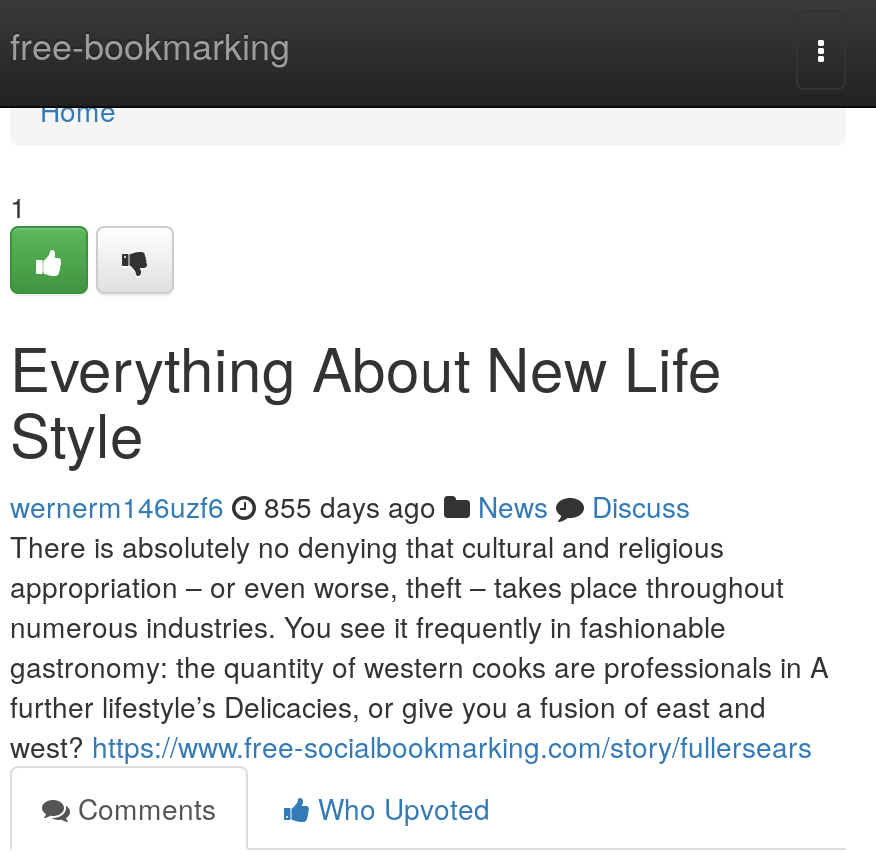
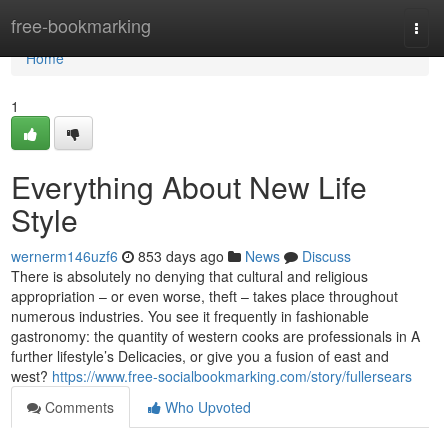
[10,486,690,526] wernerm146uzf6 855 days ago News Discuss -> [11,246,351,266] wernerm146uzf6 853 days ago News Discuss

